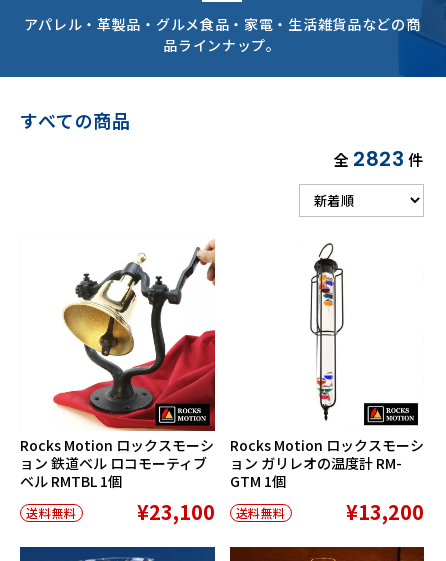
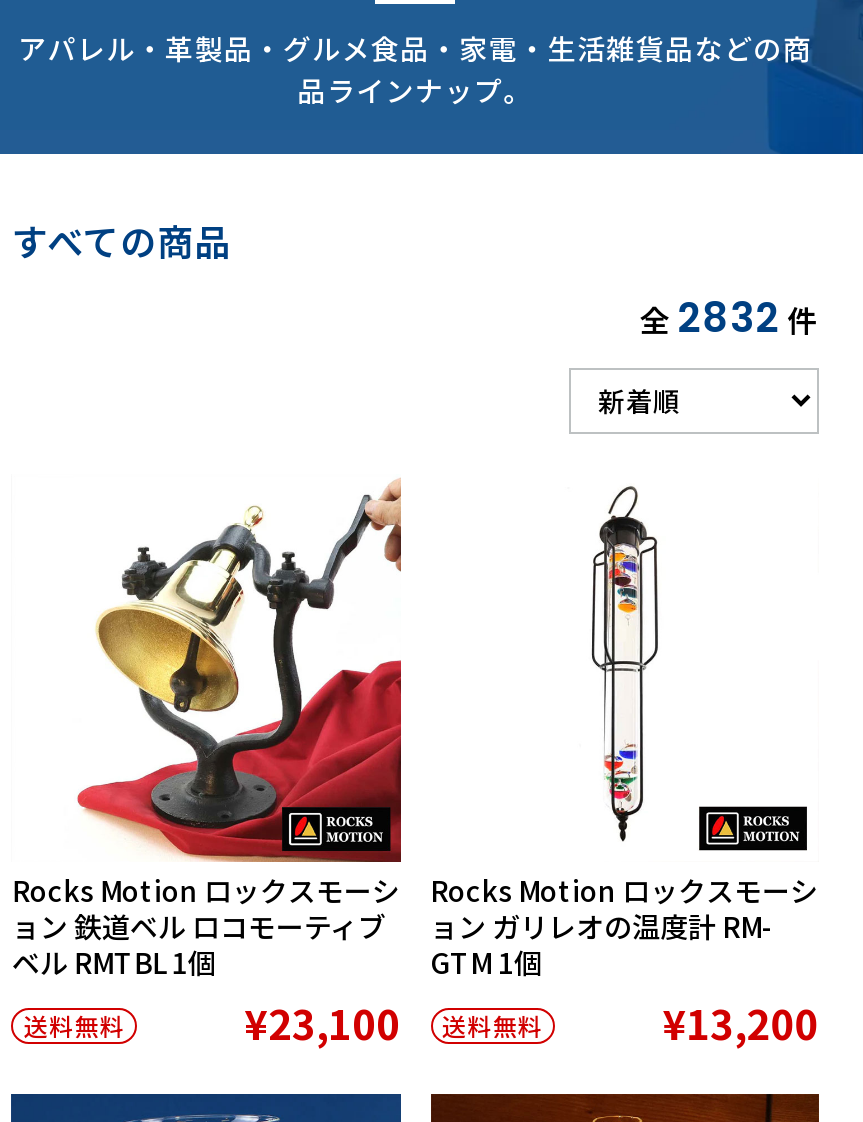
[334,145,424,173] 全 2823 件 -> [640,290,818,346] 全 2832 件

